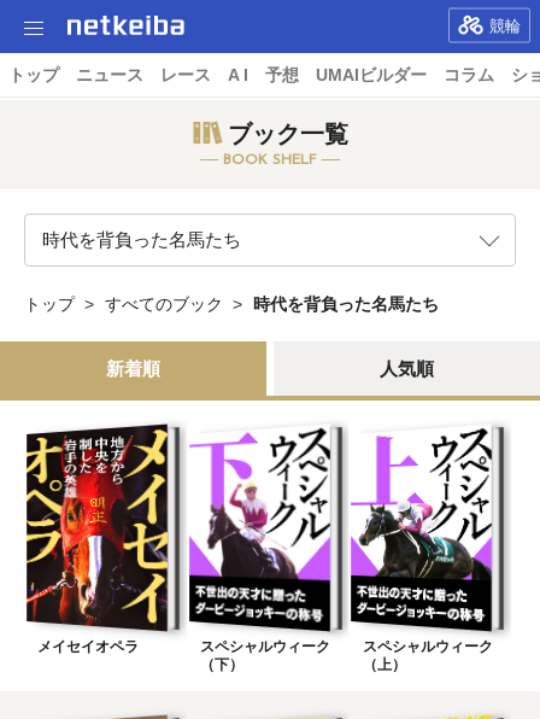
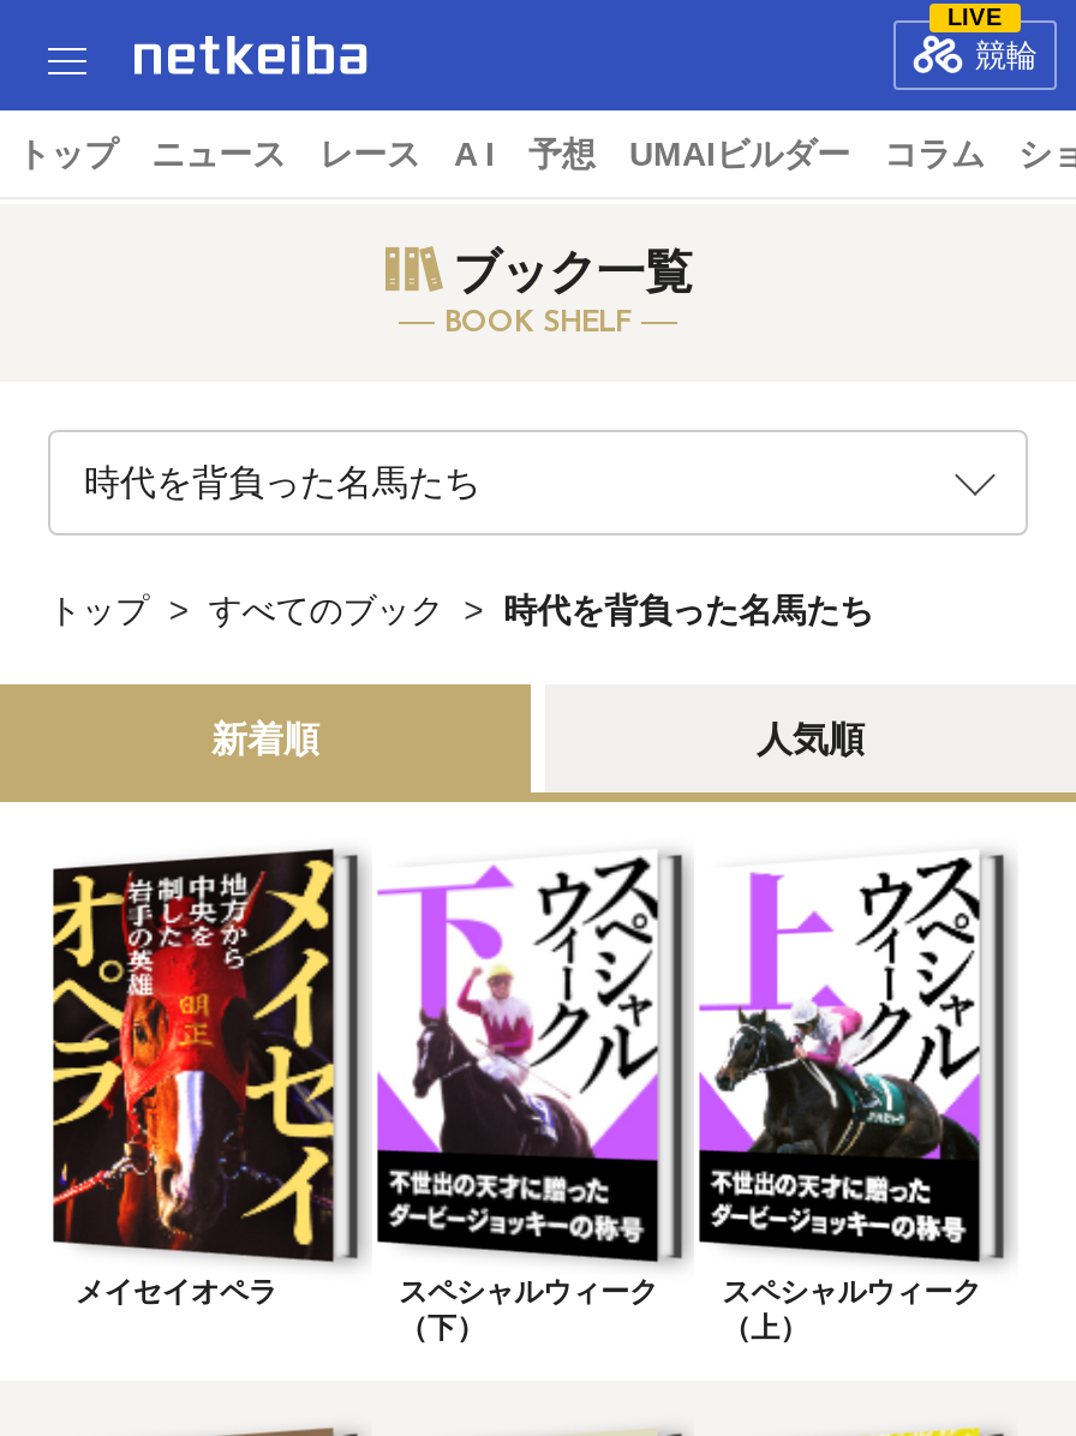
none -> [948,4,1003,30] LIVE

